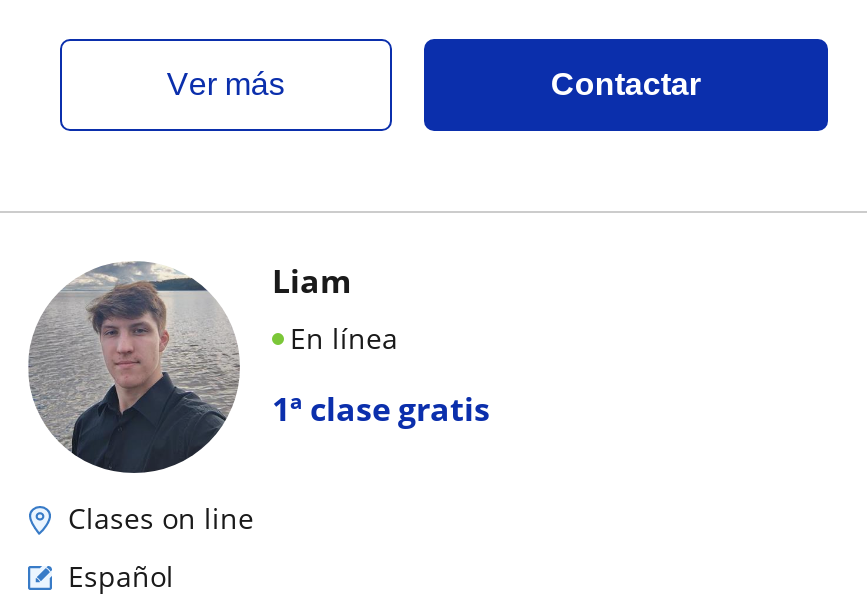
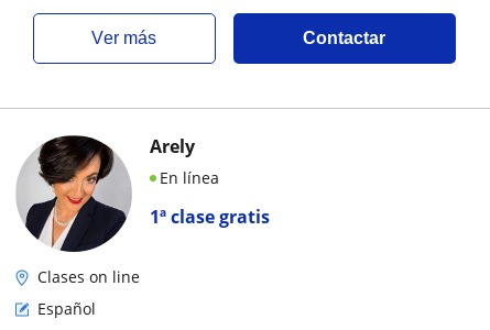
[30,259,352,471] [image] | Liam -> [18,134,195,250] [image] | Arely

